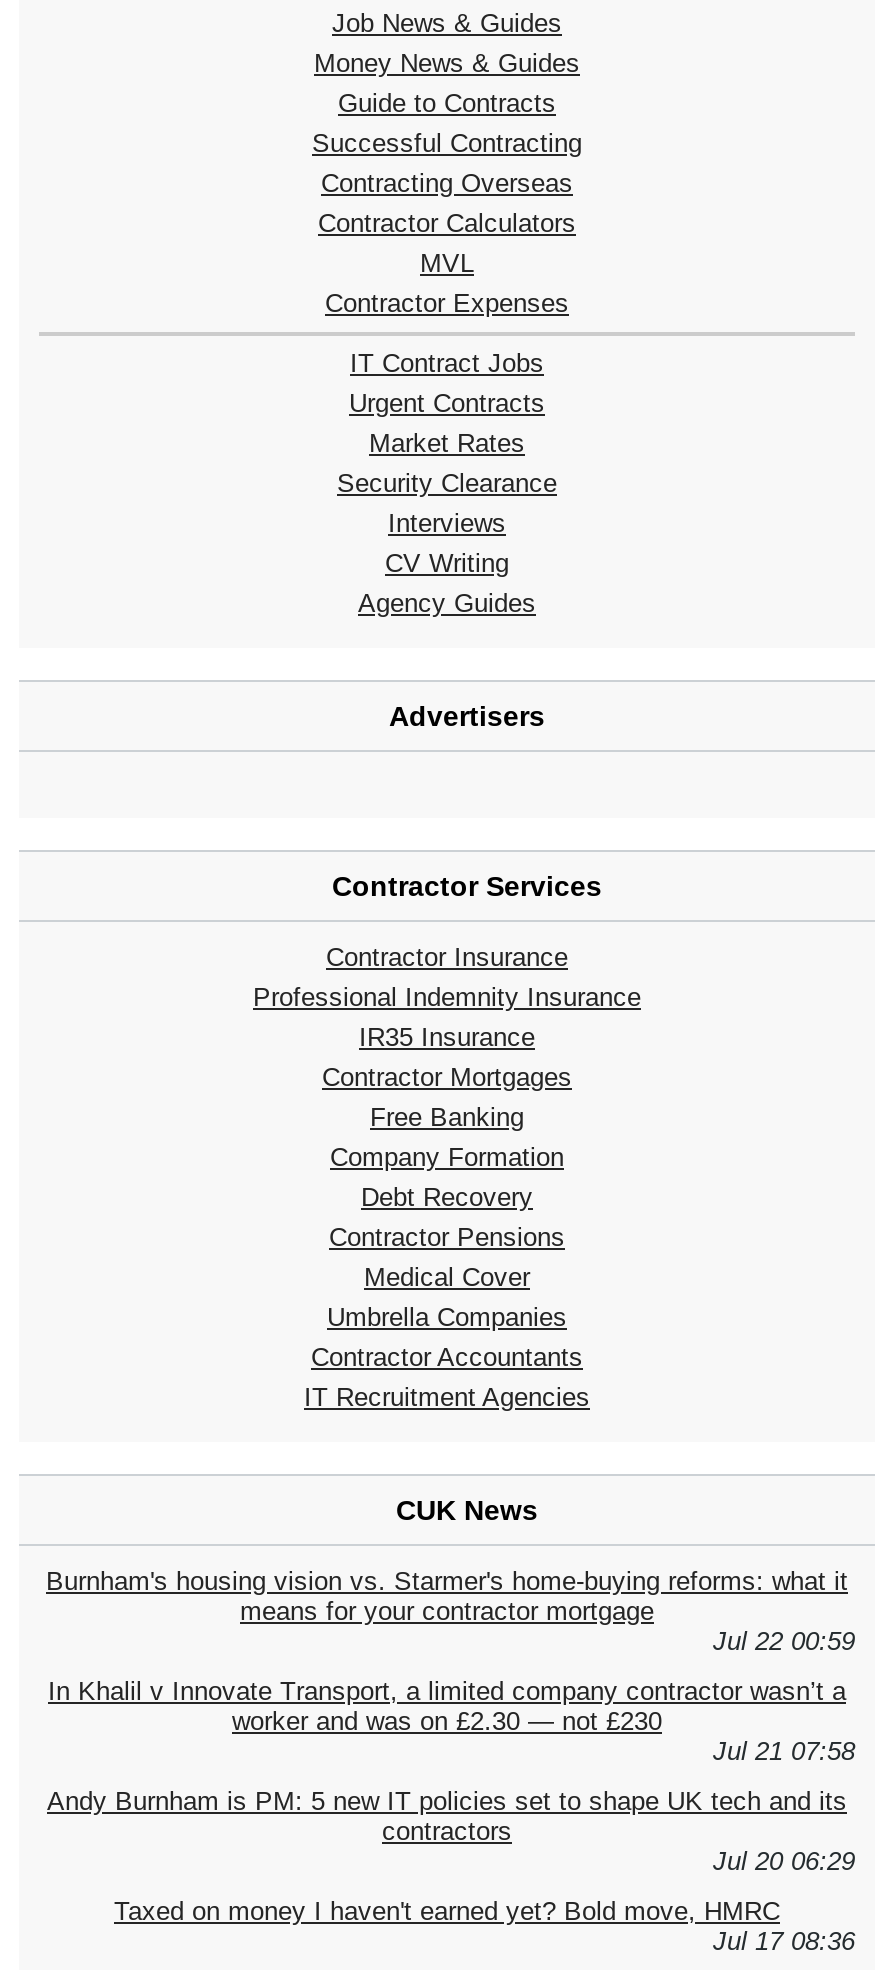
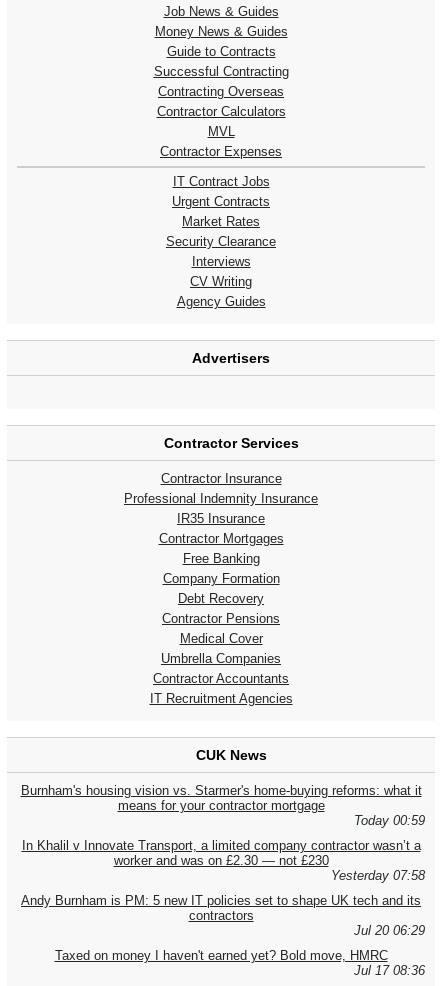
[713,1626,855,1656] Jul 22 00:59 -> [354,813,425,828] Today 00:59
[713,1736,855,1766] Jul 21 07:58 -> [331,868,425,883] Yesterday 07:58

